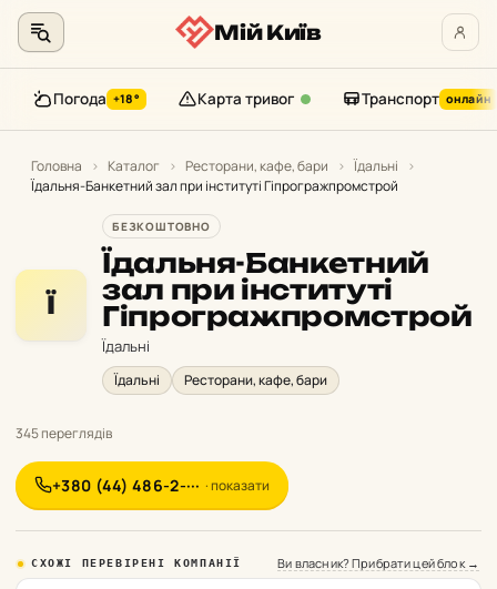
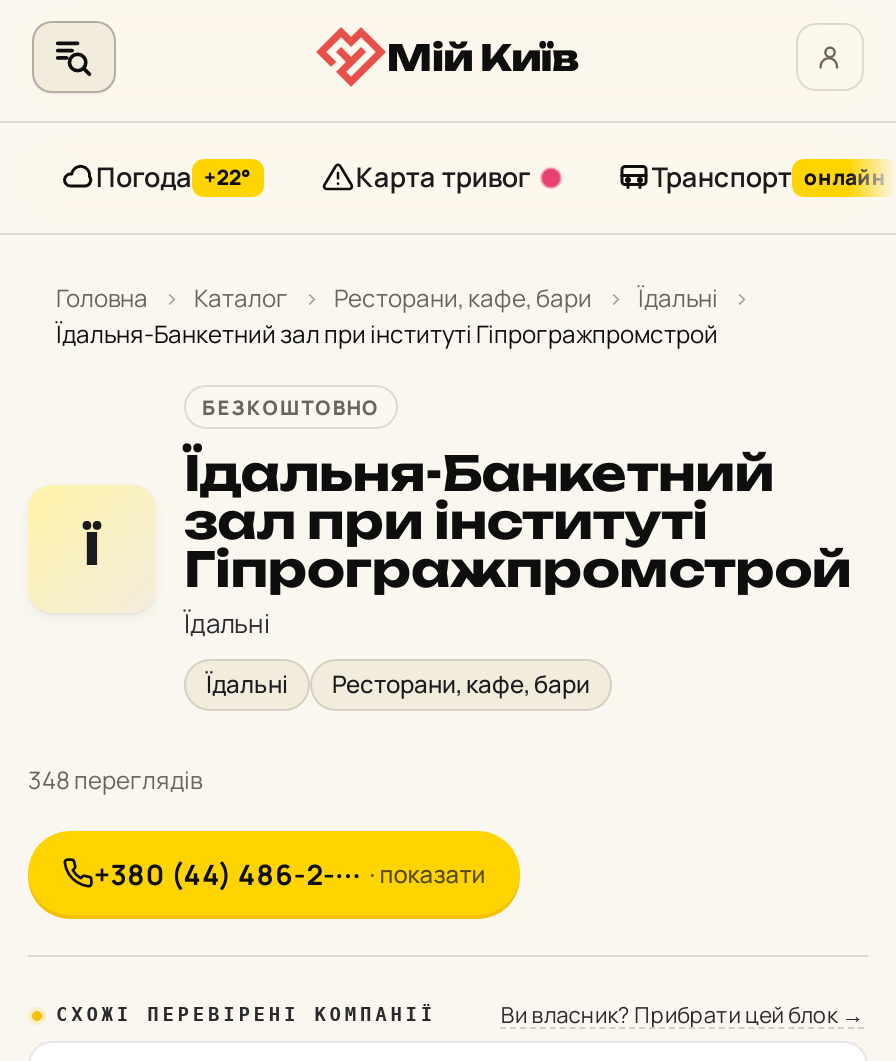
[53,89,140,109] Погода +18° -> [96,159,252,195] Погода +22°
[16,424,112,443] 345 переглядів -> [28,763,202,797] 348 переглядів

